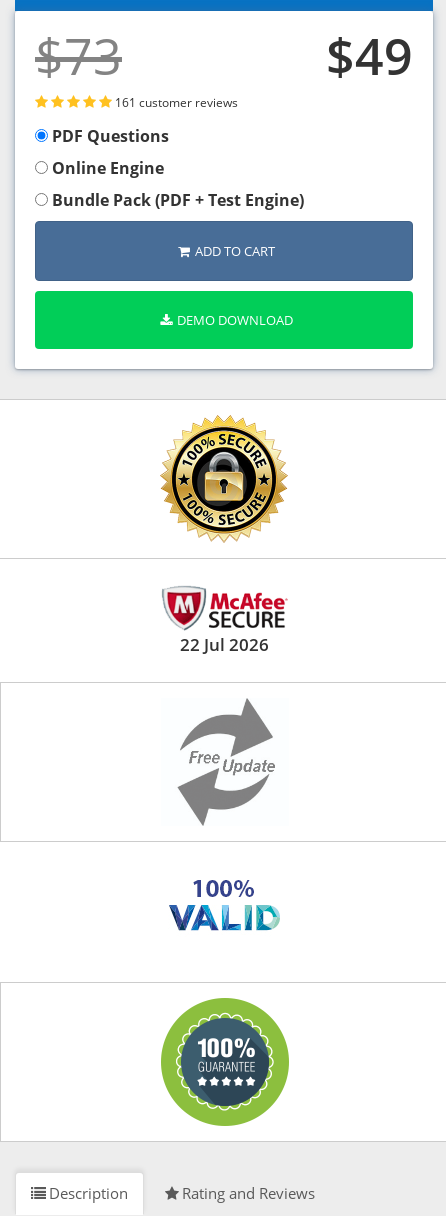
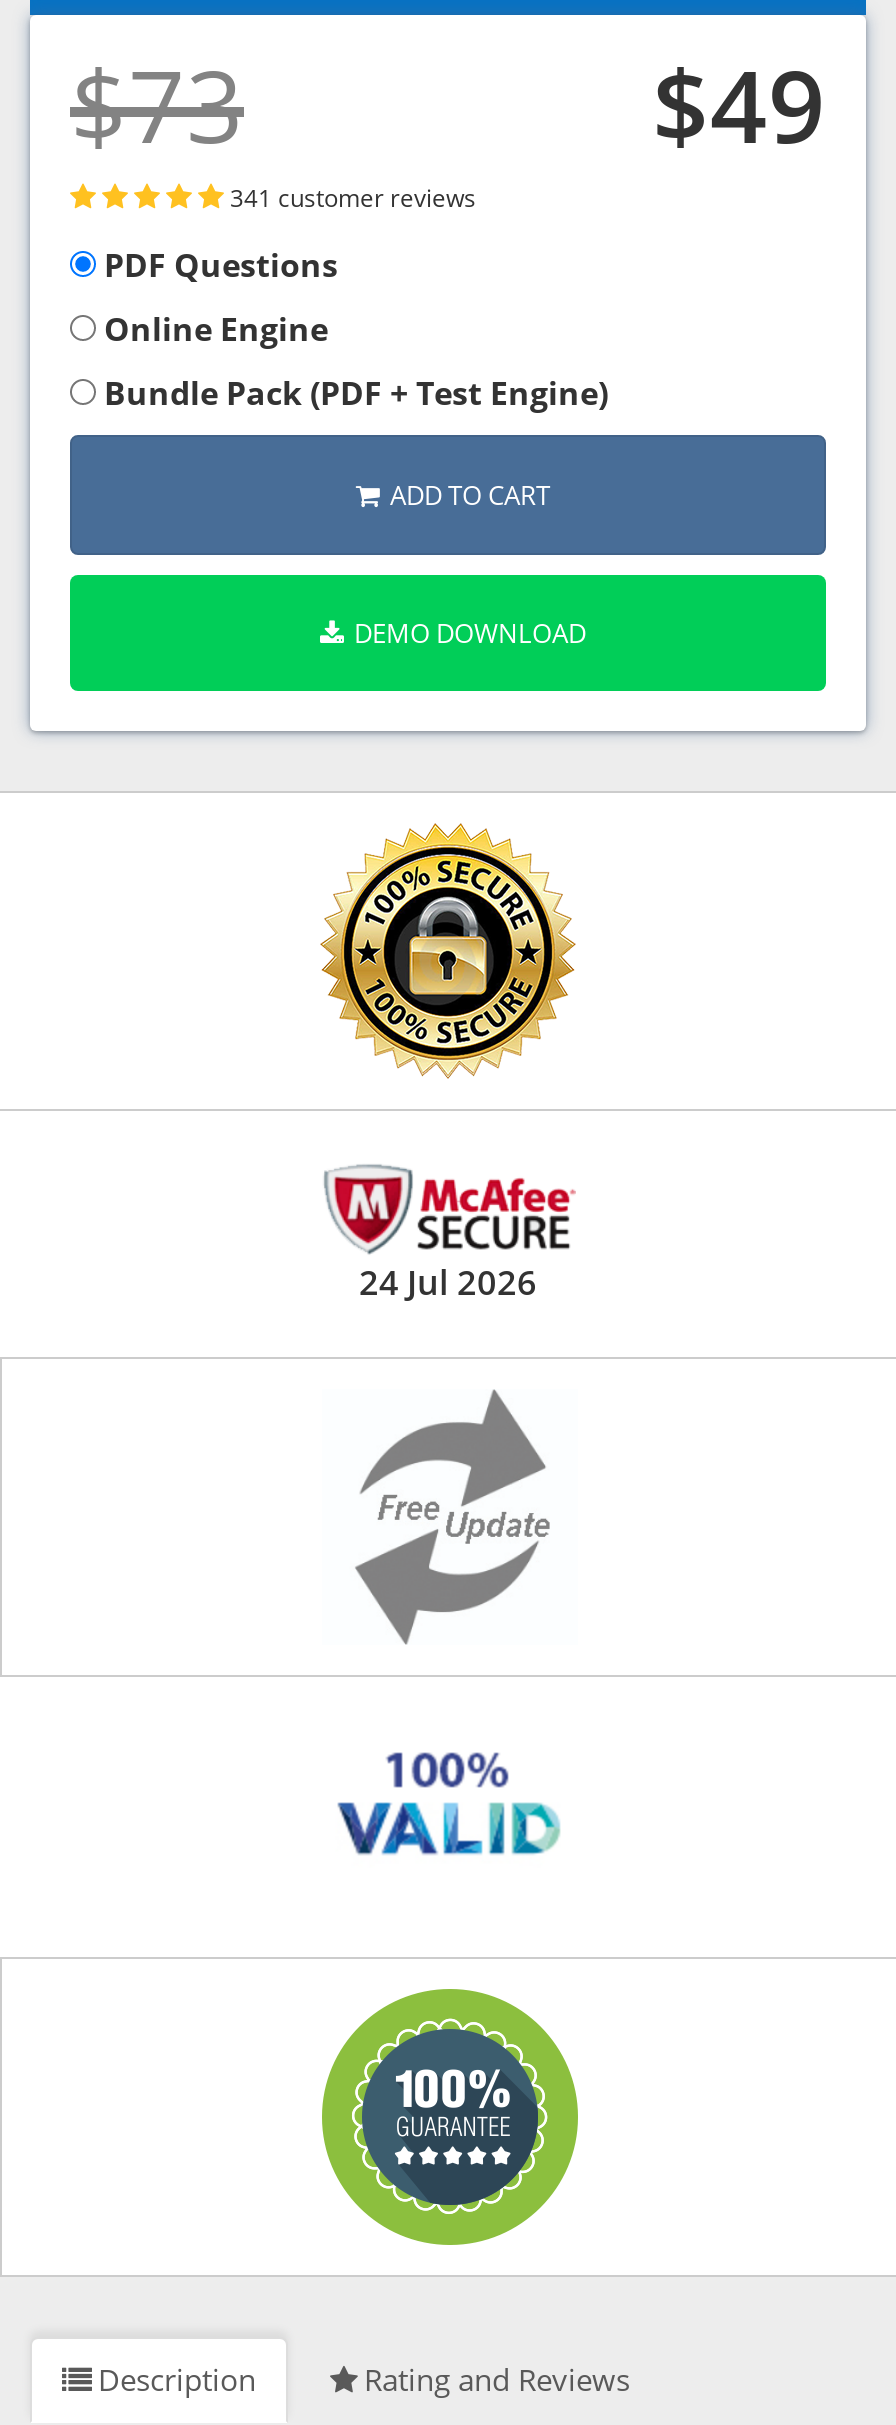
[115,94,238,110] 161 customer reviews -> [230,181,476,213] 341 customer reviews
[179,633,268,656] 22 Jul 2026 -> [359,1260,537,1306] 24 Jul 2026

